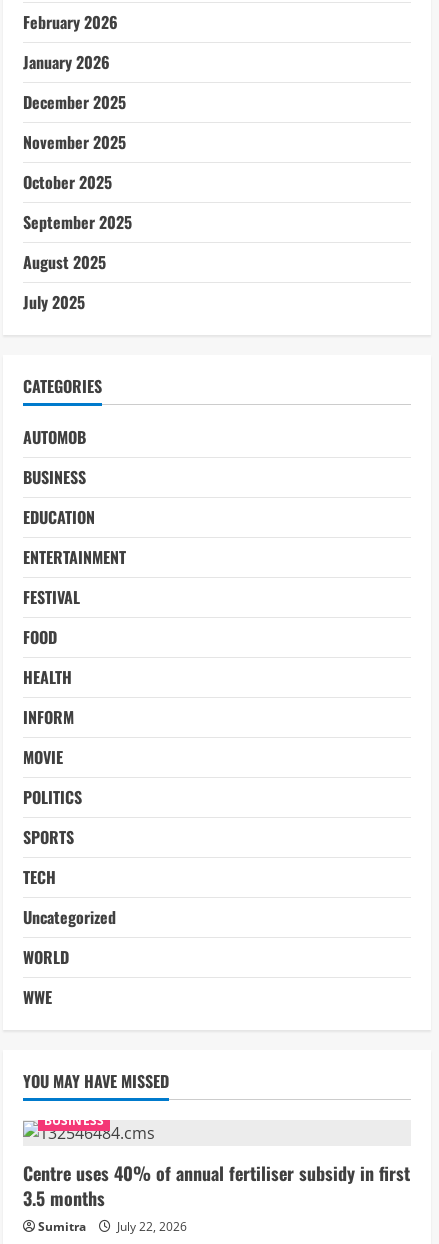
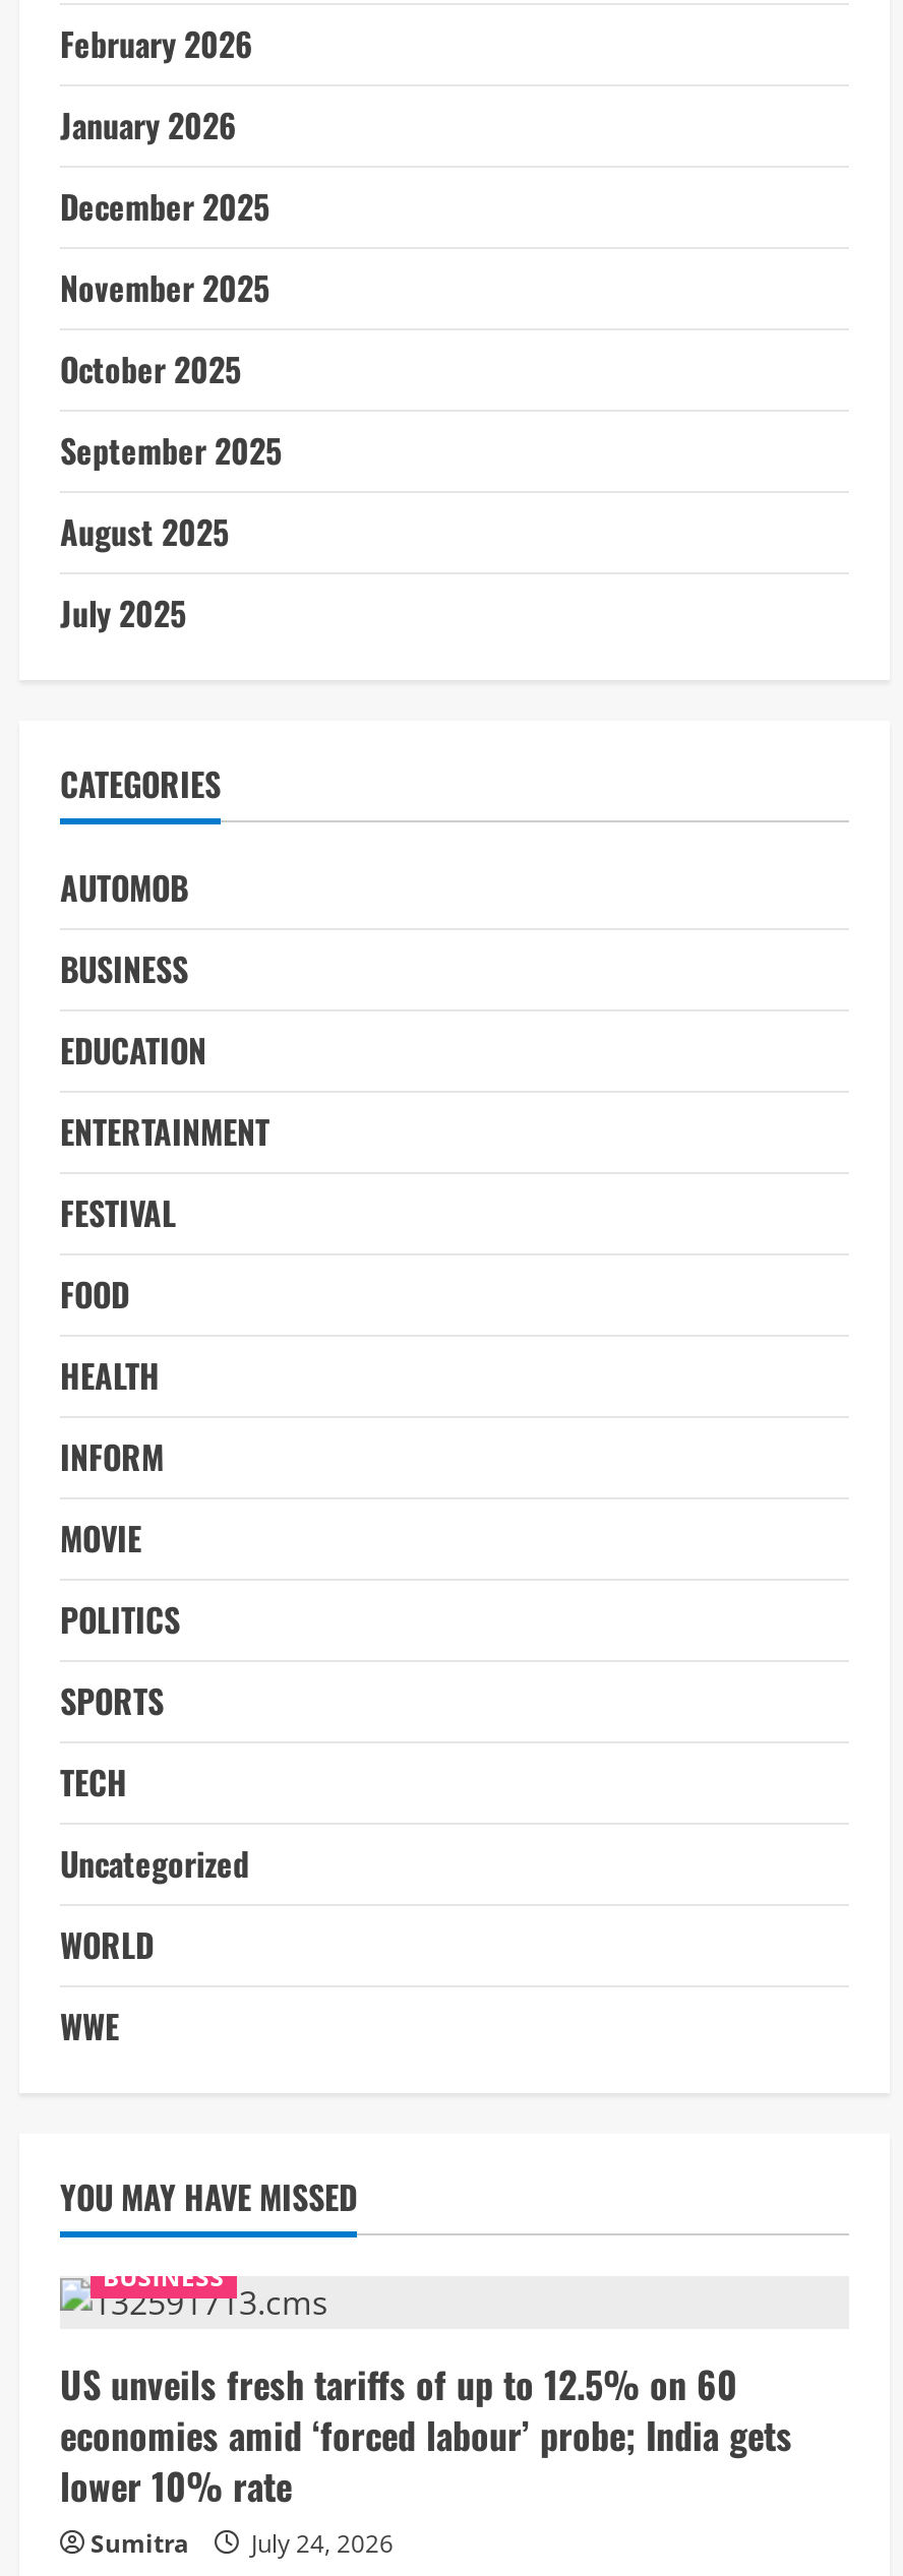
[23,1160,410,1211] Centre uses 40% of annual fertiliser subsidy in first | 3.5 months -> [60,2358,792,2513] US unveils fresh tariffs of up to 12.5% on 60 | economies amid ‘forced labour’ probe; India gets | lower 10% rate
[38,1218,187,1235] Sumitra July 22, 2026 -> [91,2527,394,2562] Sumitra July 24, 2026

